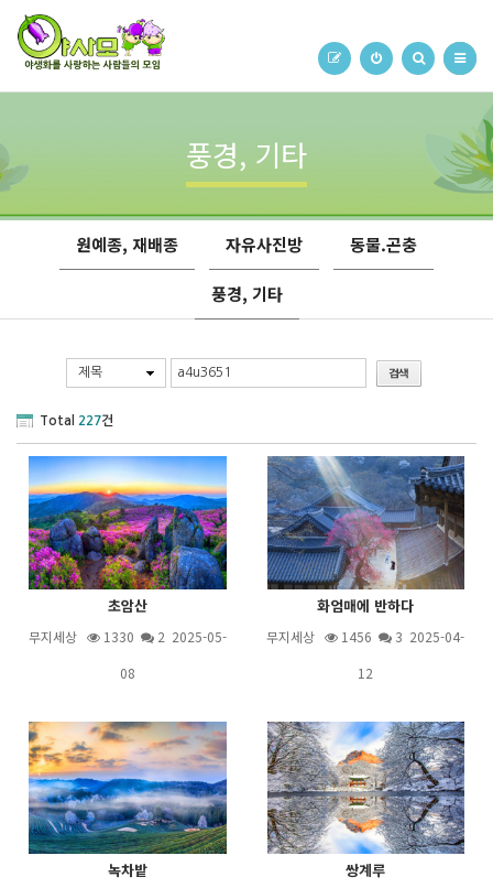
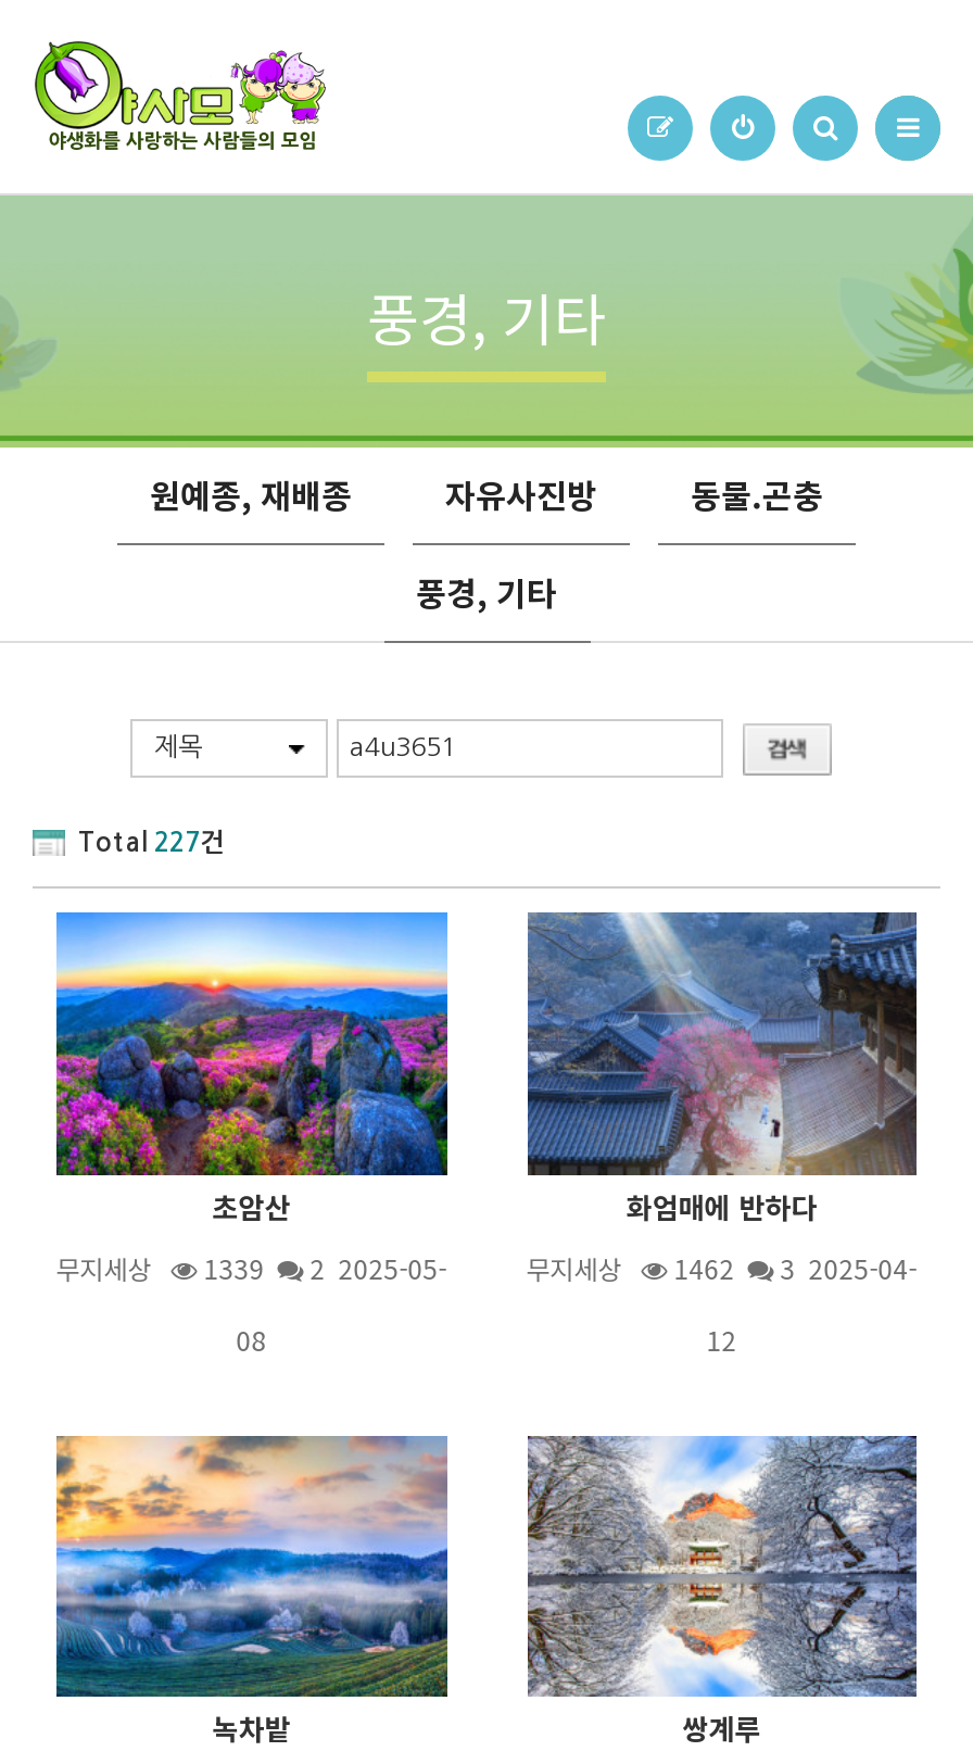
[28,626,226,645] 무지세상 1330 2 2025-05- -> [56,1248,447,1285] 무지세상 1339 2 2025-05-
[267,626,465,645] 무지세상 1456 3 2025-04- -> [526,1248,917,1285] 무지세상 1462 3 2025-04-

